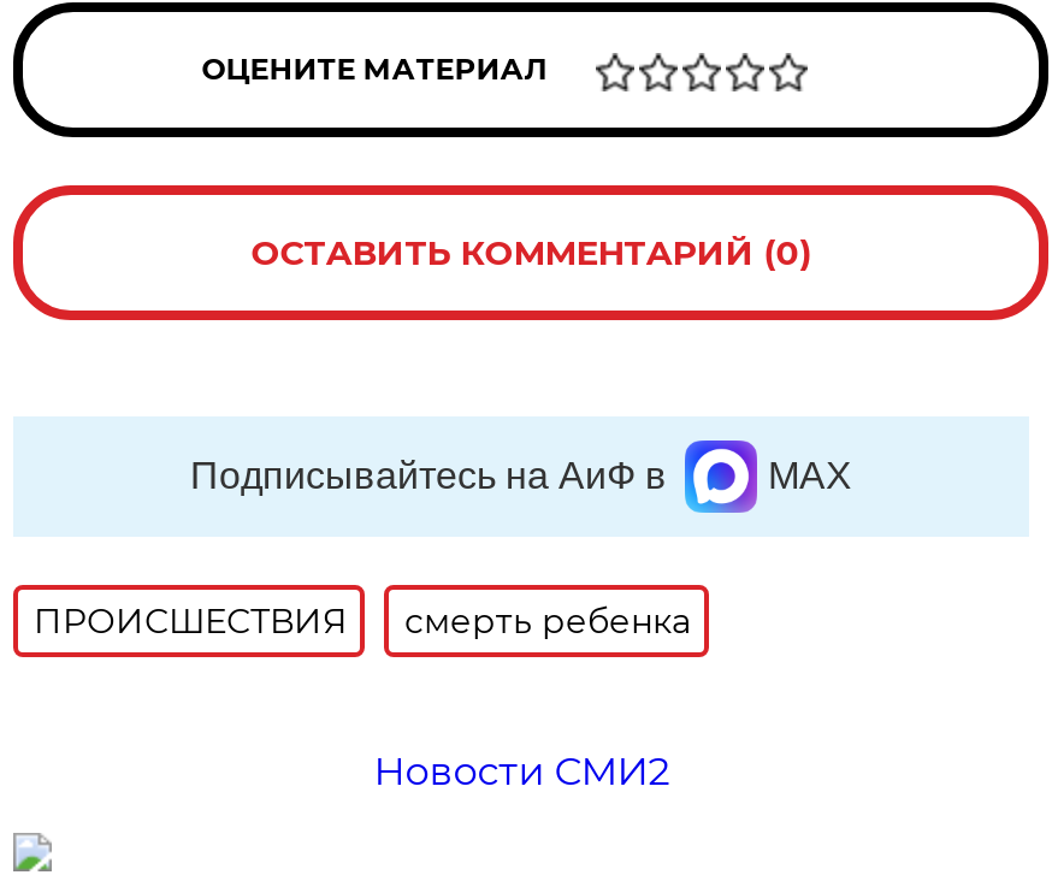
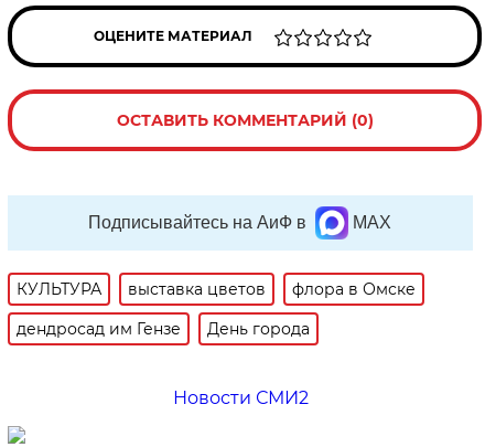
[33,599,691,643] ПРОИСШЕСТВИЯ | смерть ребенка -> [17,279,416,339] КУЛЬТУРА | выставка цветов | флора в Омске | дендросад им Гензе | День города

